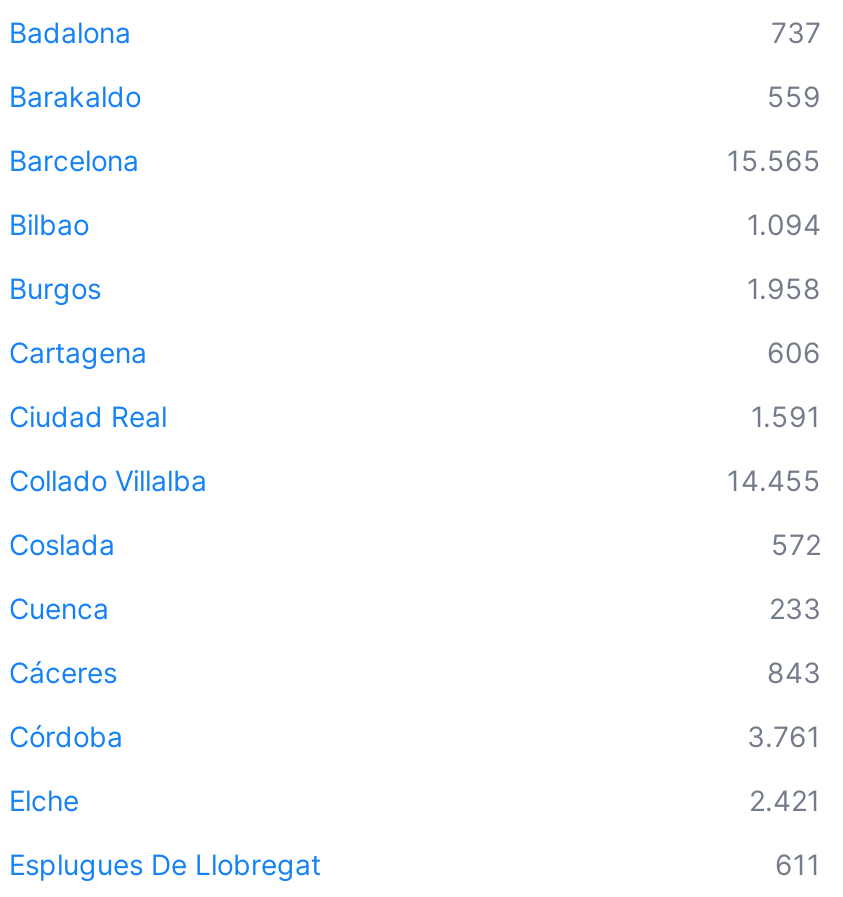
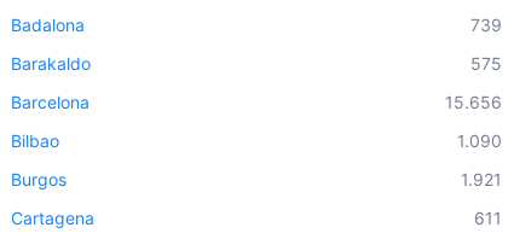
[771,14,821,48] 737 -> [470,14,502,35] 739
[767,78,821,112] 559 -> [470,53,502,73] 575
[727,142,821,176] 15.565 -> [445,91,502,112] 15.656
[747,206,821,240] 1.094 -> [457,130,502,150] 1.090
[747,270,821,304] 1.958 -> [461,169,502,189] 1.921
[9,334,821,880] 606 | Ciudad Real | 1.591 | Collado Villalba | 14.455 | Coslada | 572 | Cuenca | 233 | Cáceres | 843 | Córdoba | 3.761 | Elche | 2.421 | Esplugues De Llobregat -> none

